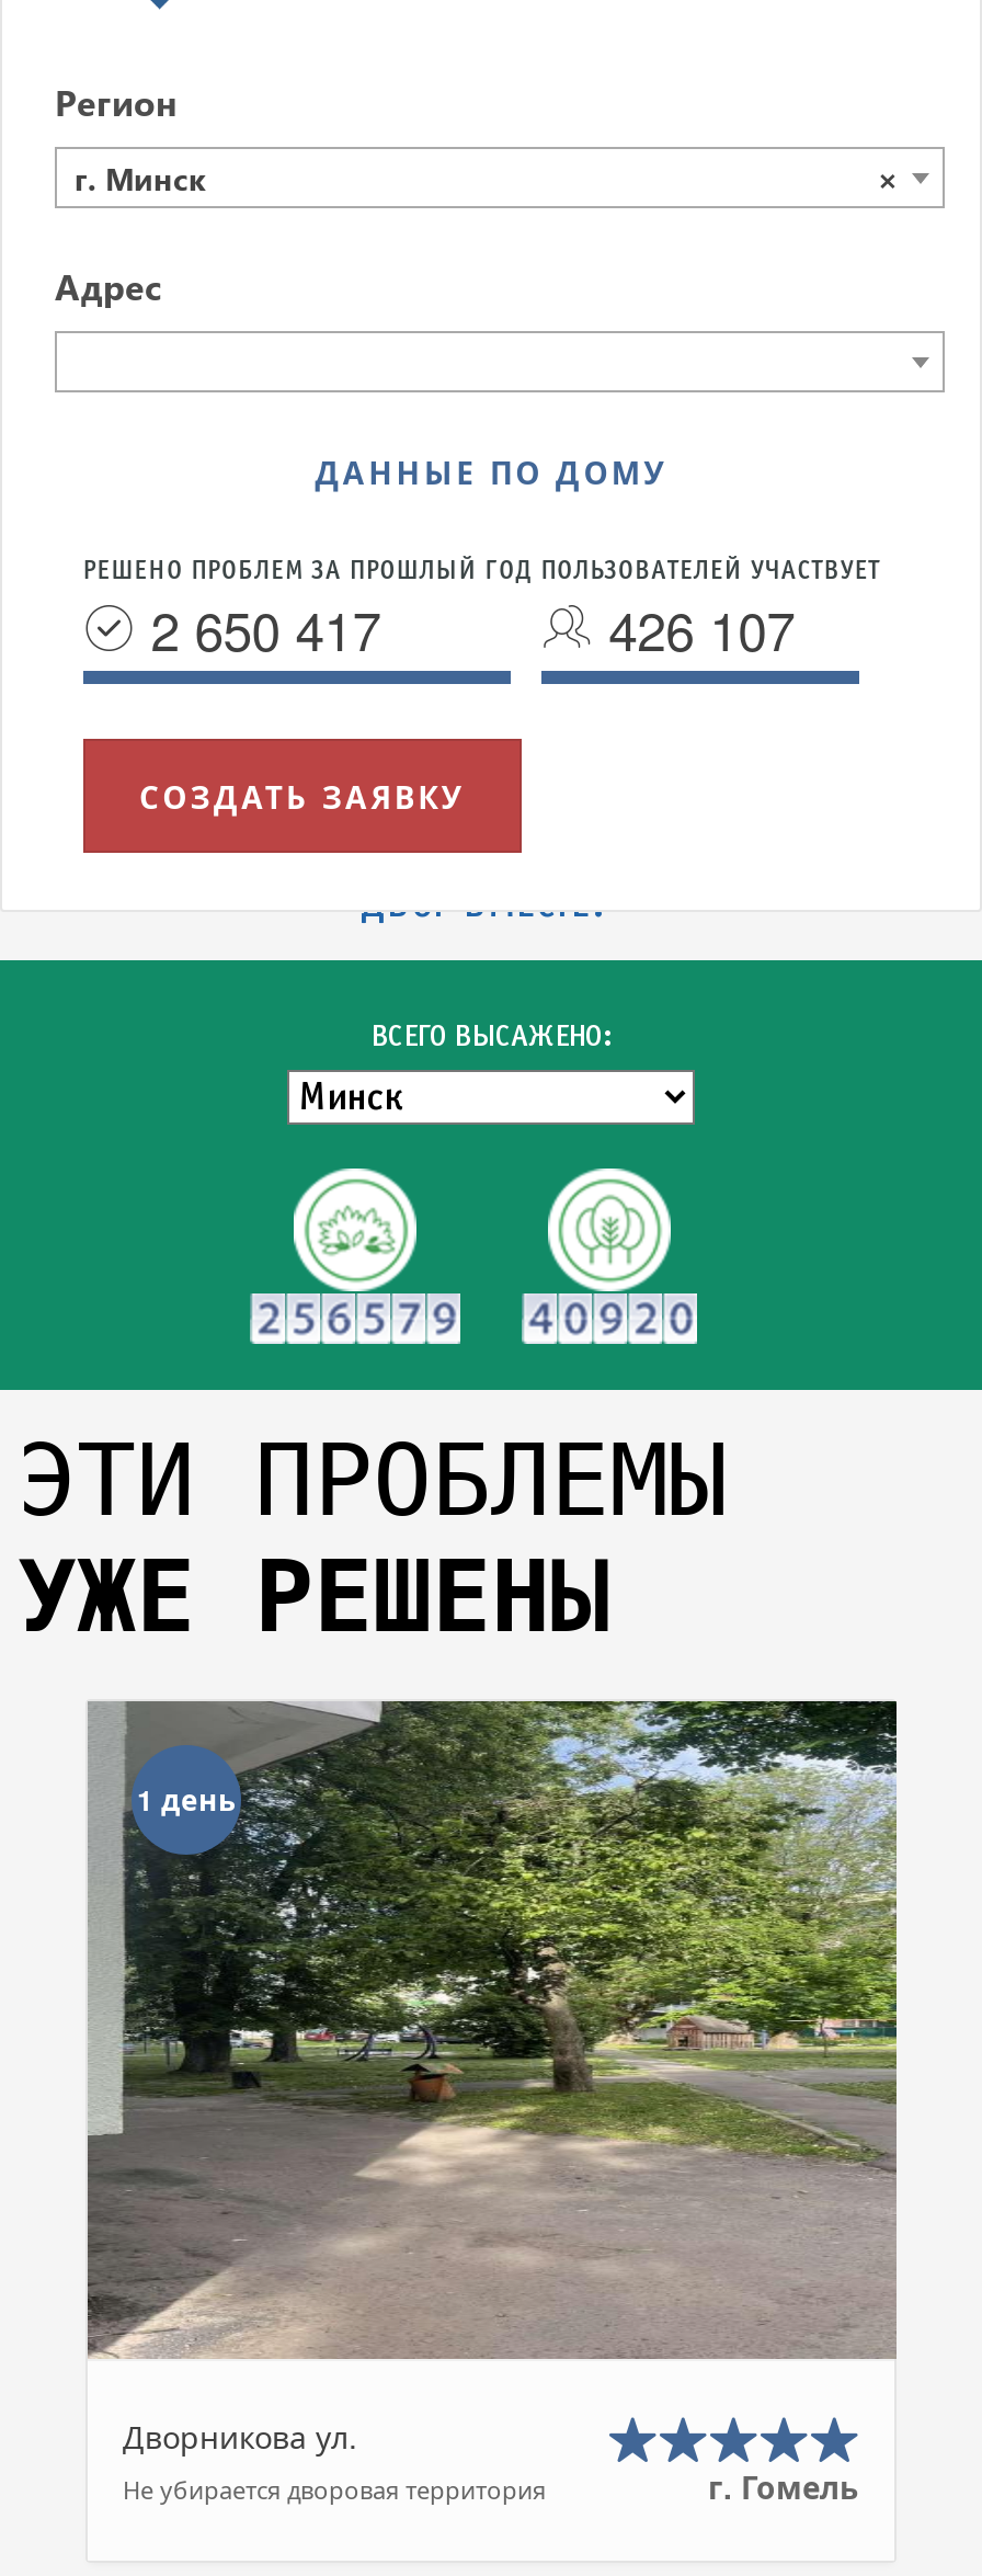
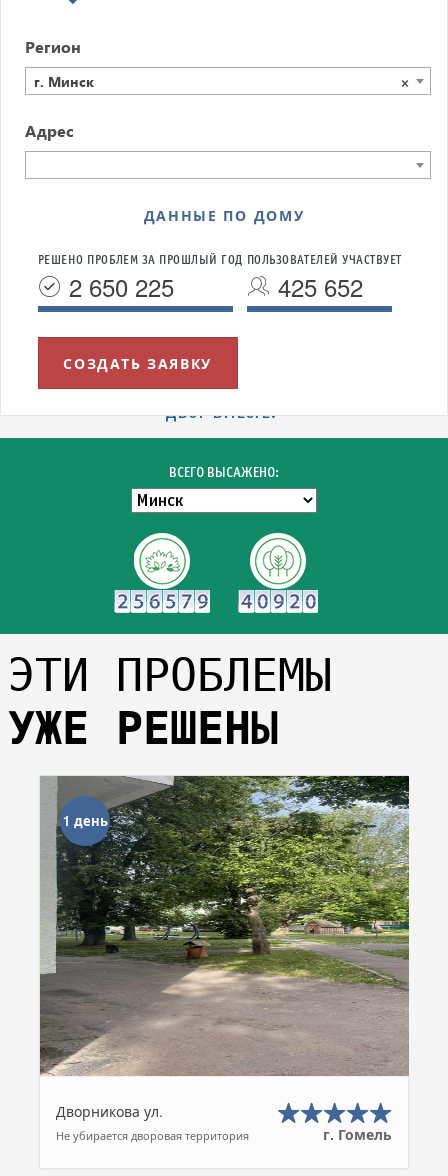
[135,589,381,666] 2 650 417 -> [62,269,174,304] 2 650 225
[593,589,795,666] 426 107 -> [271,269,363,304] 425 652

